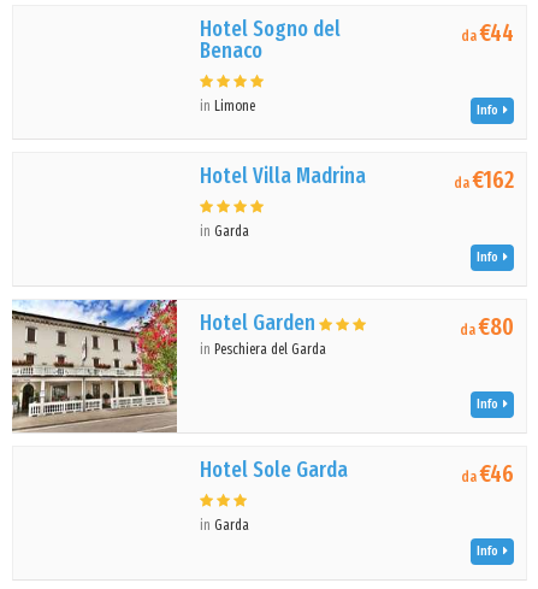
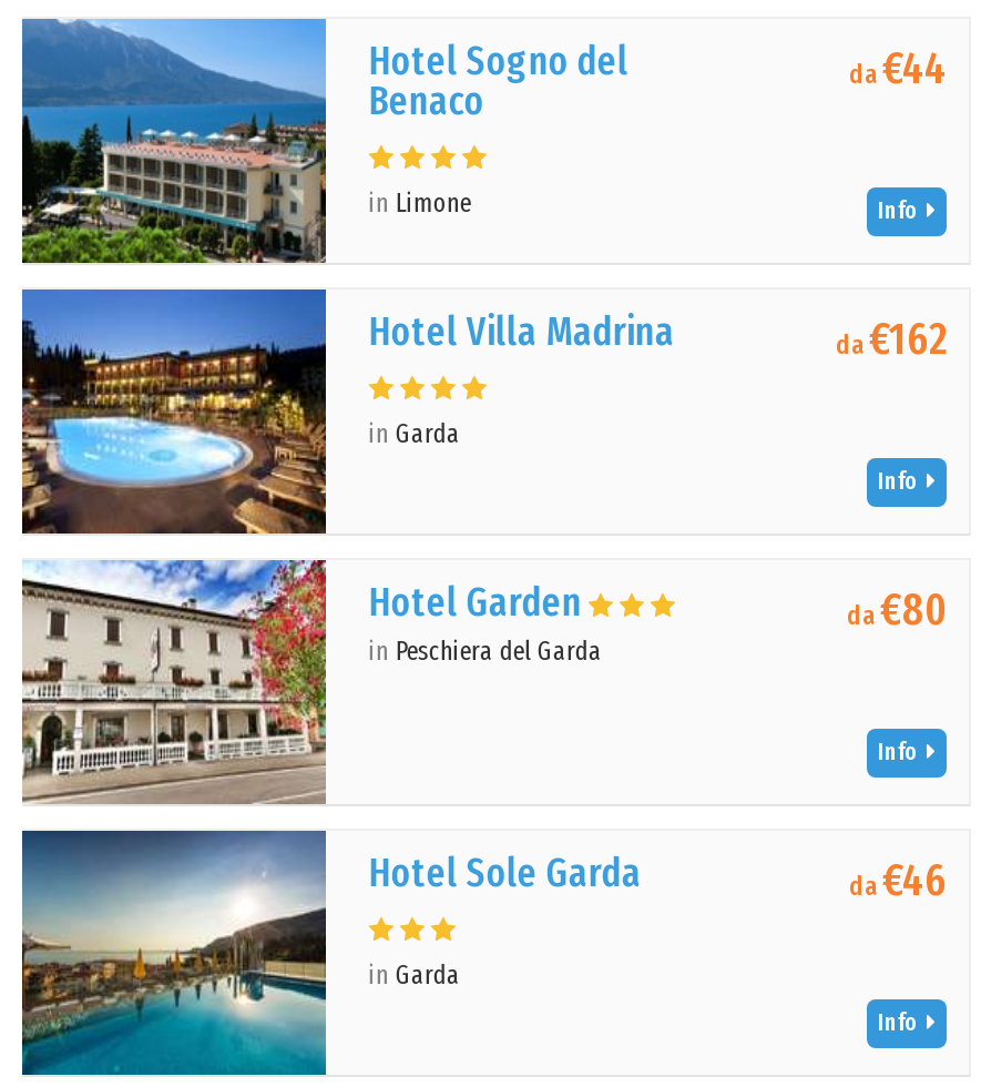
none -> [20,17,328,265] [image]
none -> [20,287,328,536] [image]
none -> [20,829,328,1077] [image]

